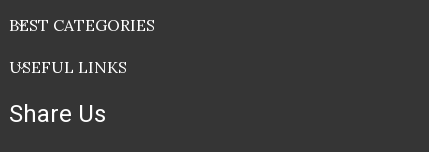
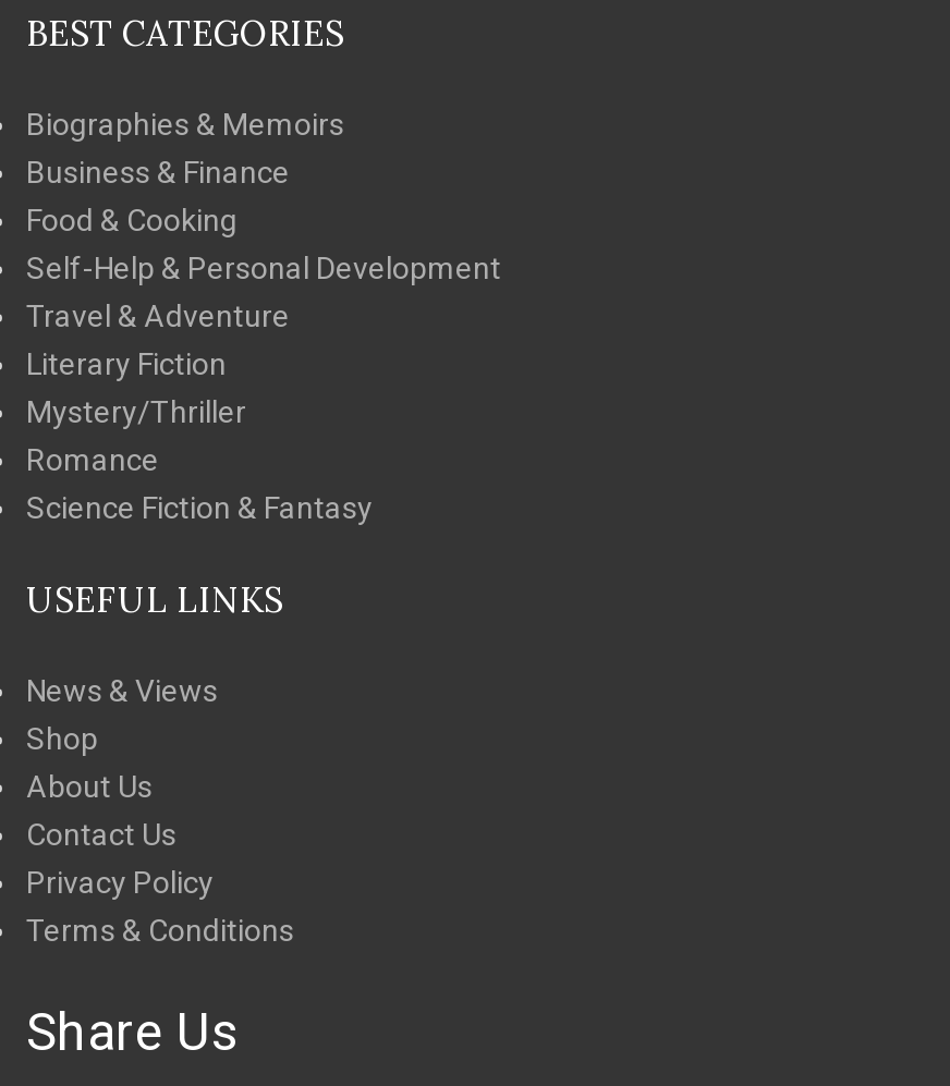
none -> [26,107,501,525] Biographies & Memoirs | Business & Finance | Food & Cooking | Self-Help & Personal Development | Travel & Adventure | Literary Fiction | Mystery/Thriller | Romance | Science Fiction & Fantasy
none -> [26,673,294,948] News & Views | Shop | About Us | Contact Us | Privacy Policy | Terms & Conditions

